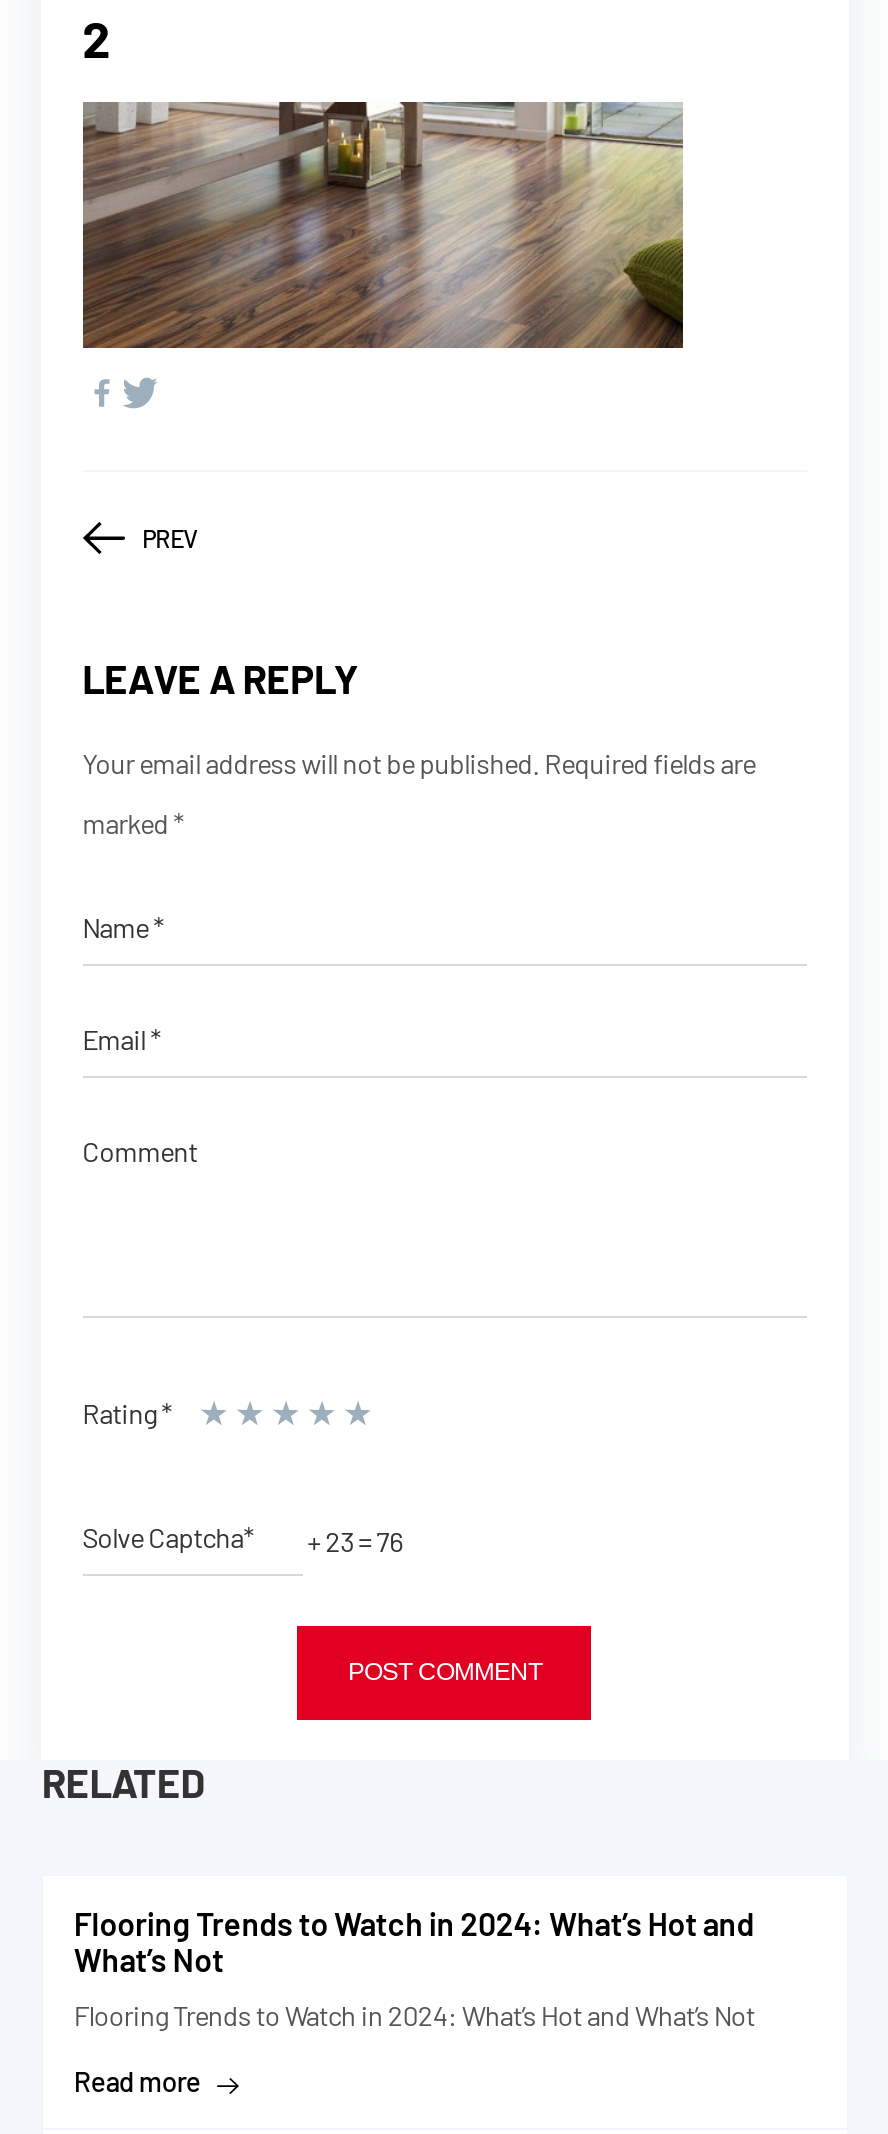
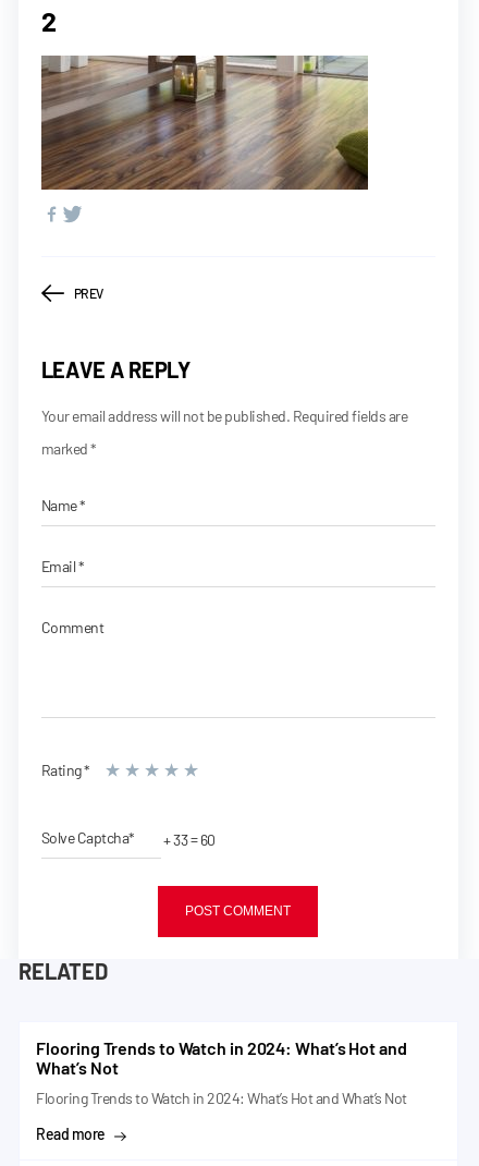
[82,1520,402,1558] Solve Captcha* + 23 = 76 -> [41,828,215,849] Solve Captcha* + 33 = 60

